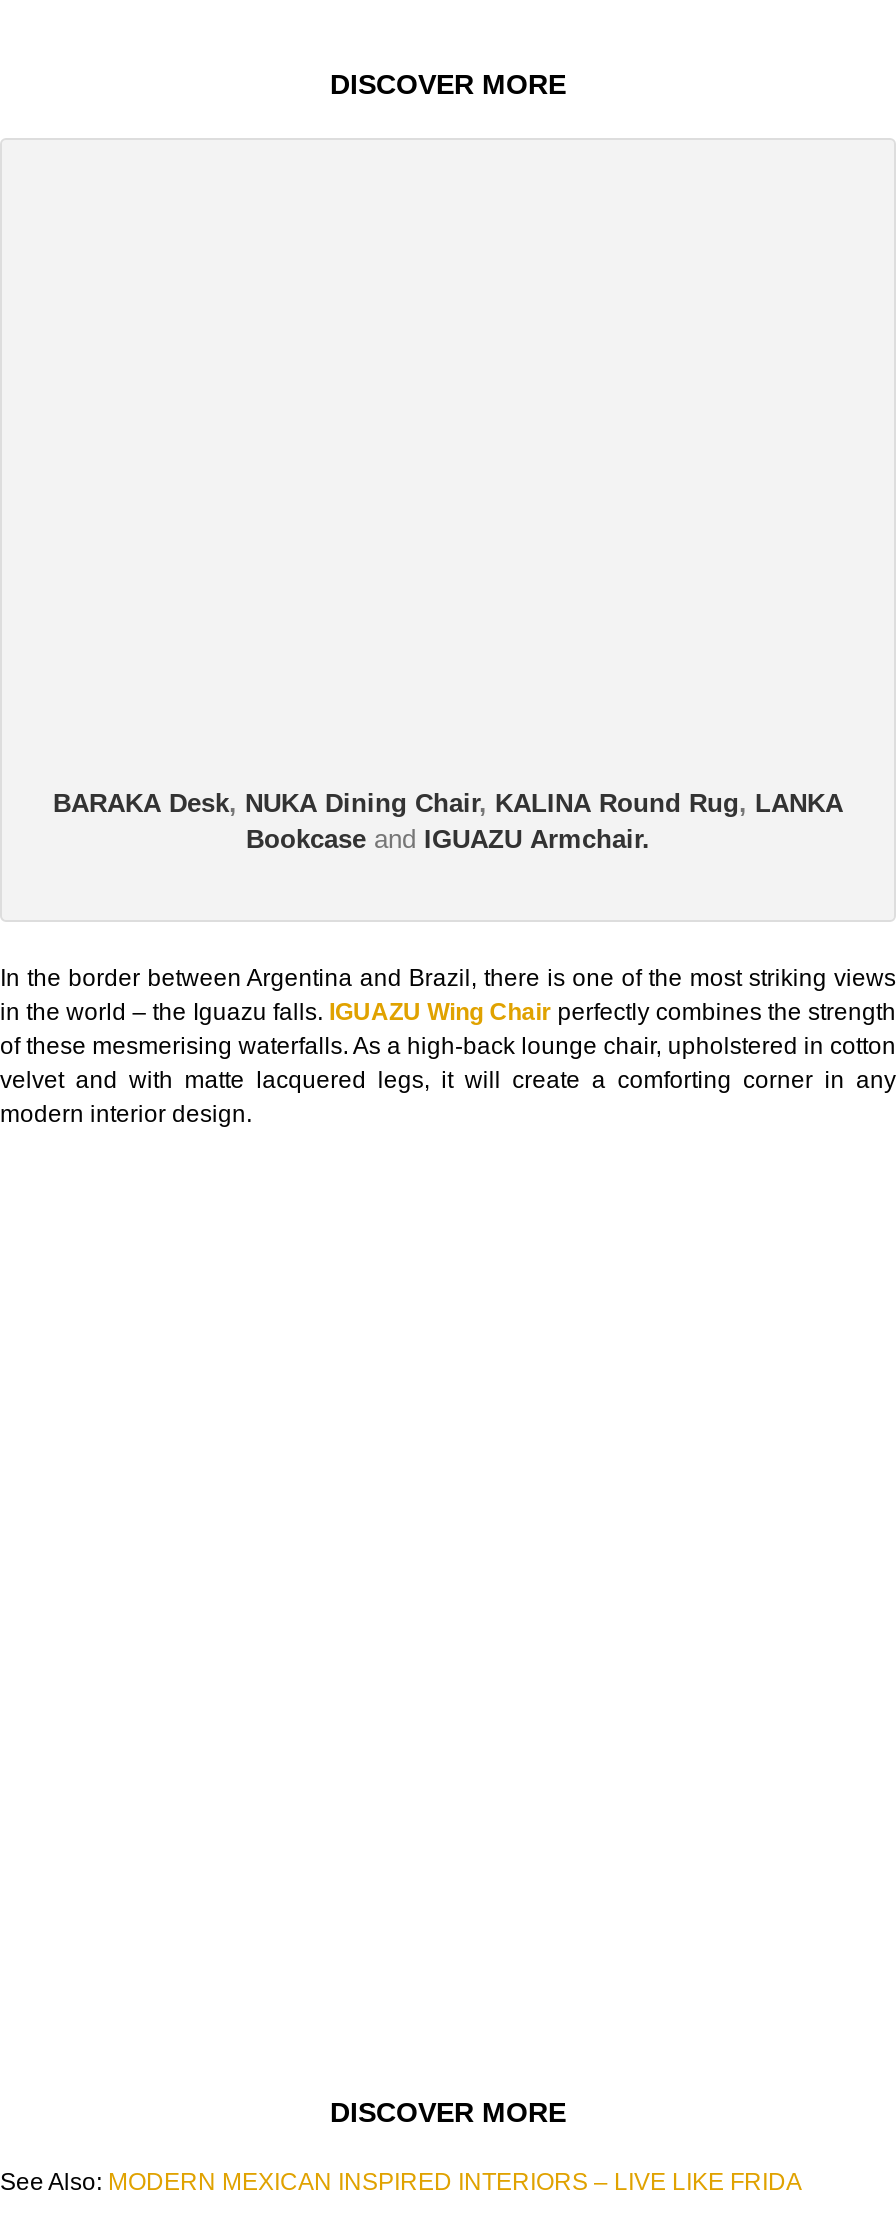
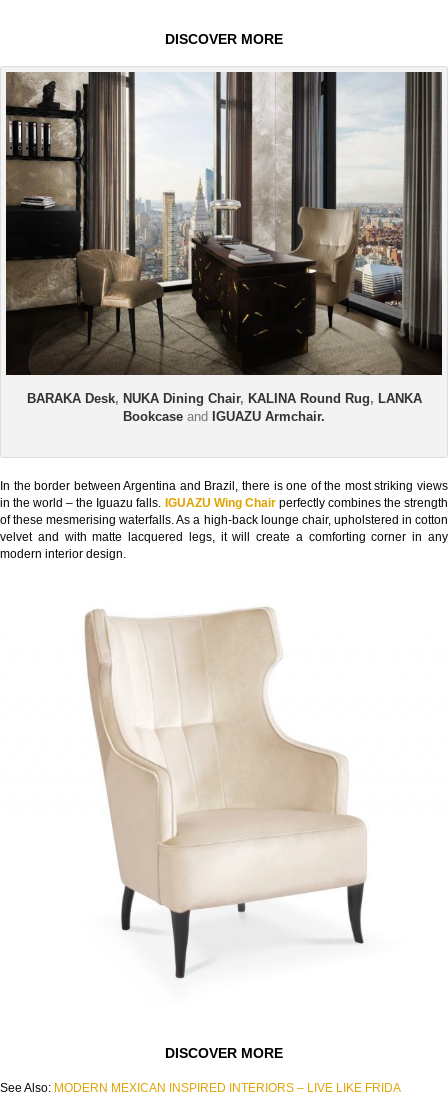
none -> [5,71,443,376] [image]
none -> [84,607,367,979] [image]

